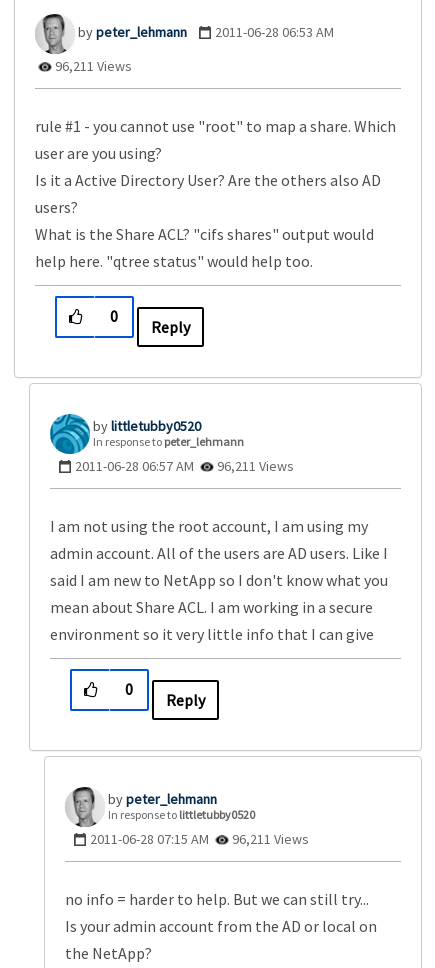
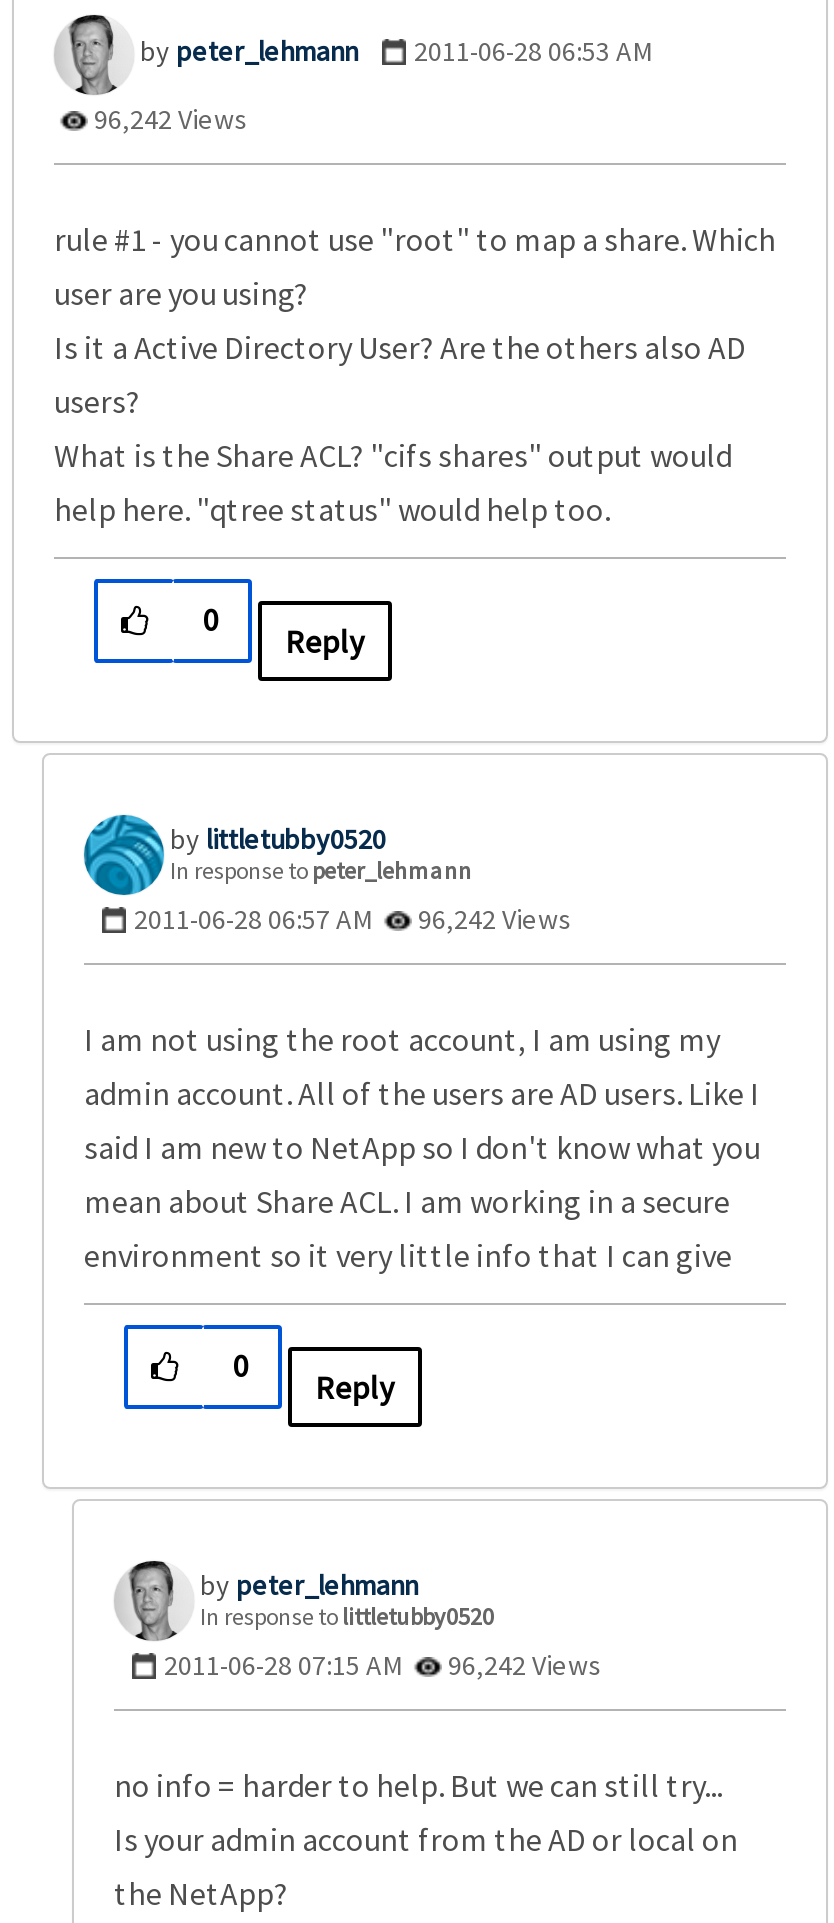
[52,57,132,75] 96,211 Views -> [88,101,248,137] 96,242 Views
[75,457,294,475] 2011-06-28 06:57 AM 96,211 Views -> [134,901,572,937] 2011-06-28 06:57 AM 96,242 Views
[90,830,309,848] 2011-06-28 07:15 AM 96,211 Views -> [164,1647,602,1683] 2011-06-28 07:15 AM 96,242 Views

